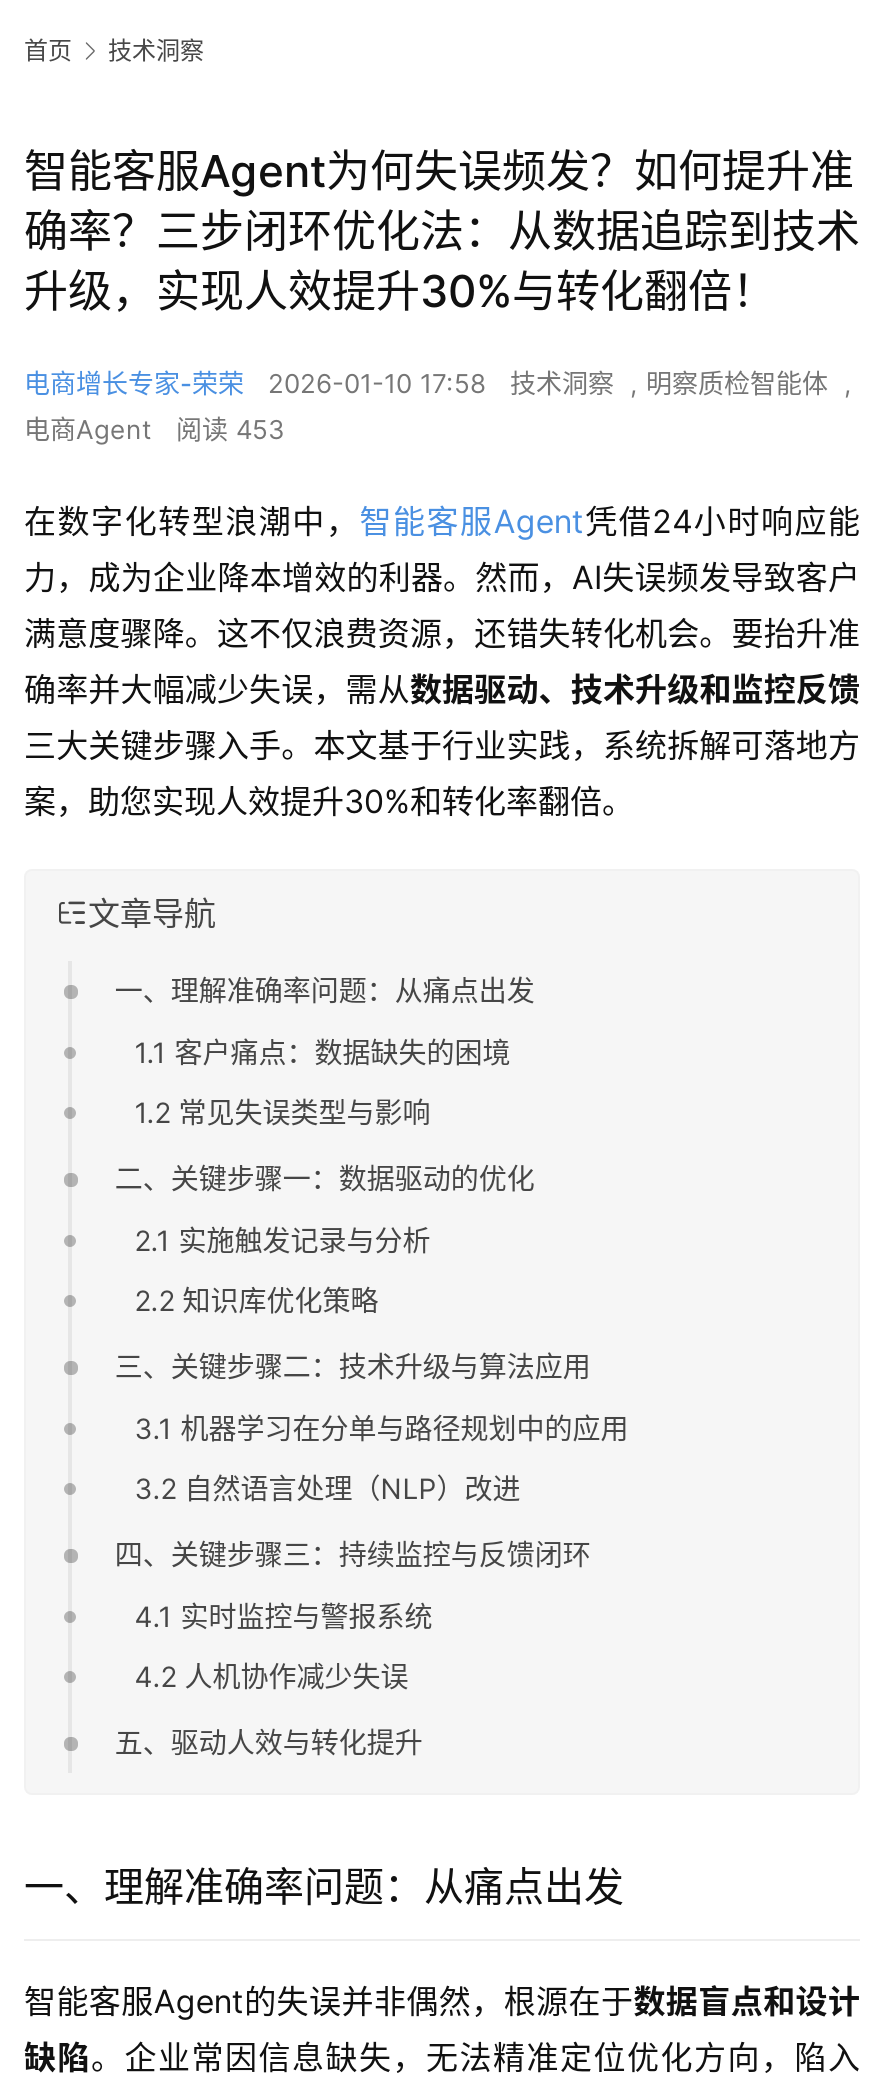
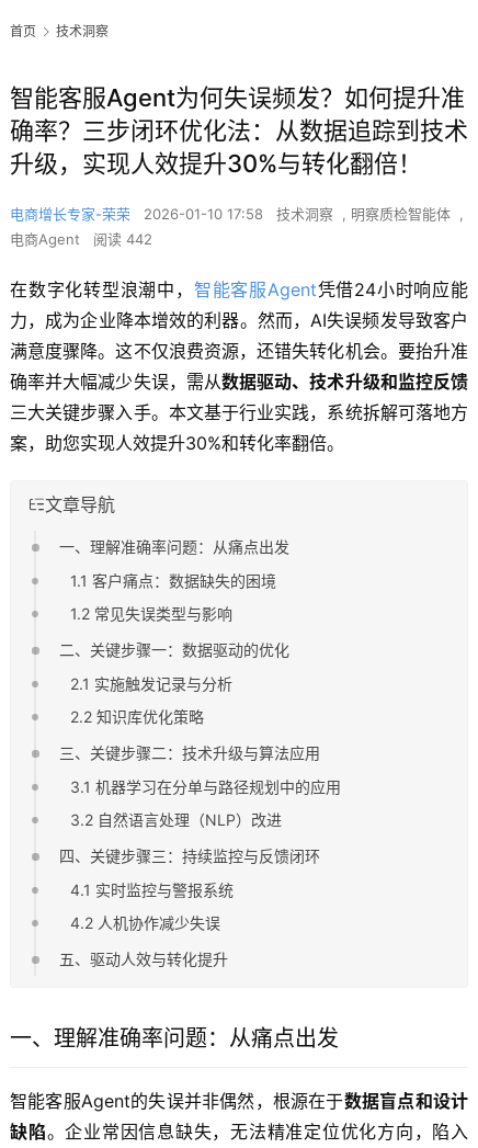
[24,413,284,445] 电商Agent 阅读 453 -> [10,230,152,248] 电商Agent 阅读 442

